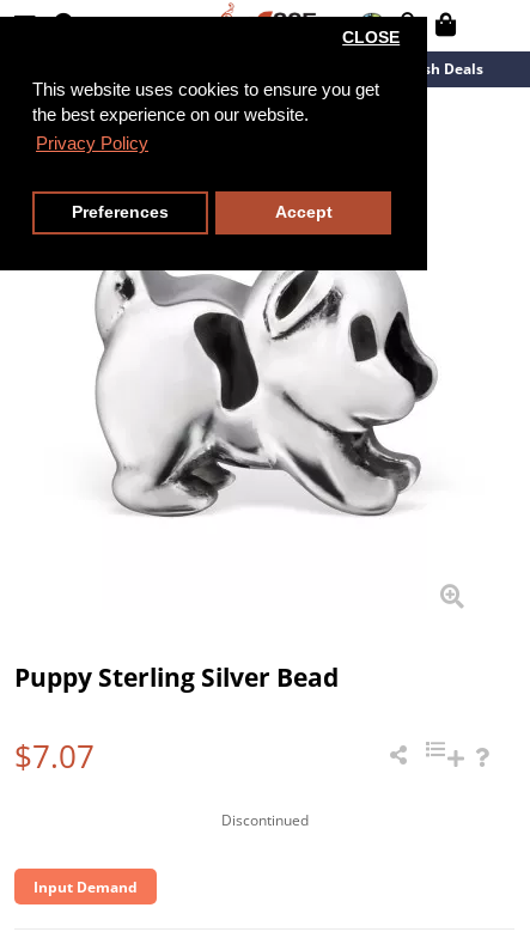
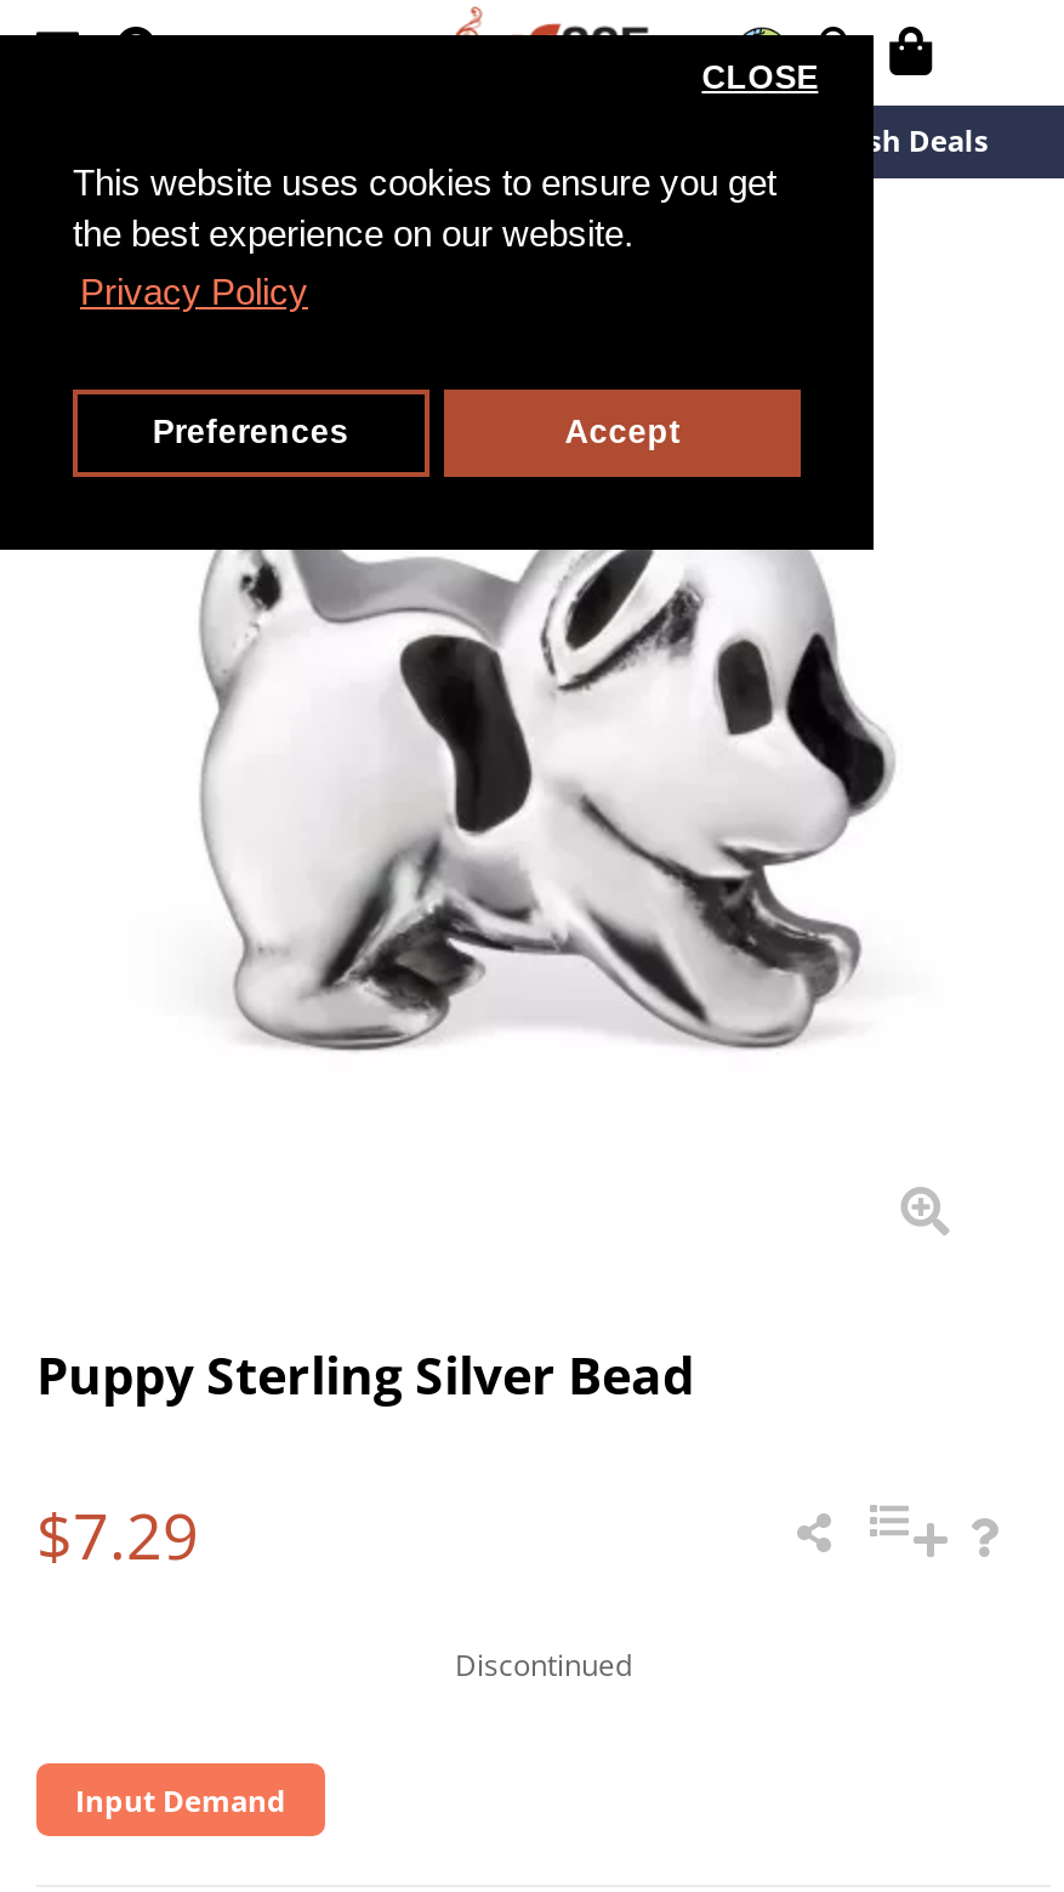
[14,735,95,778] $7.07 -> [36,1492,199,1579] $7.29

